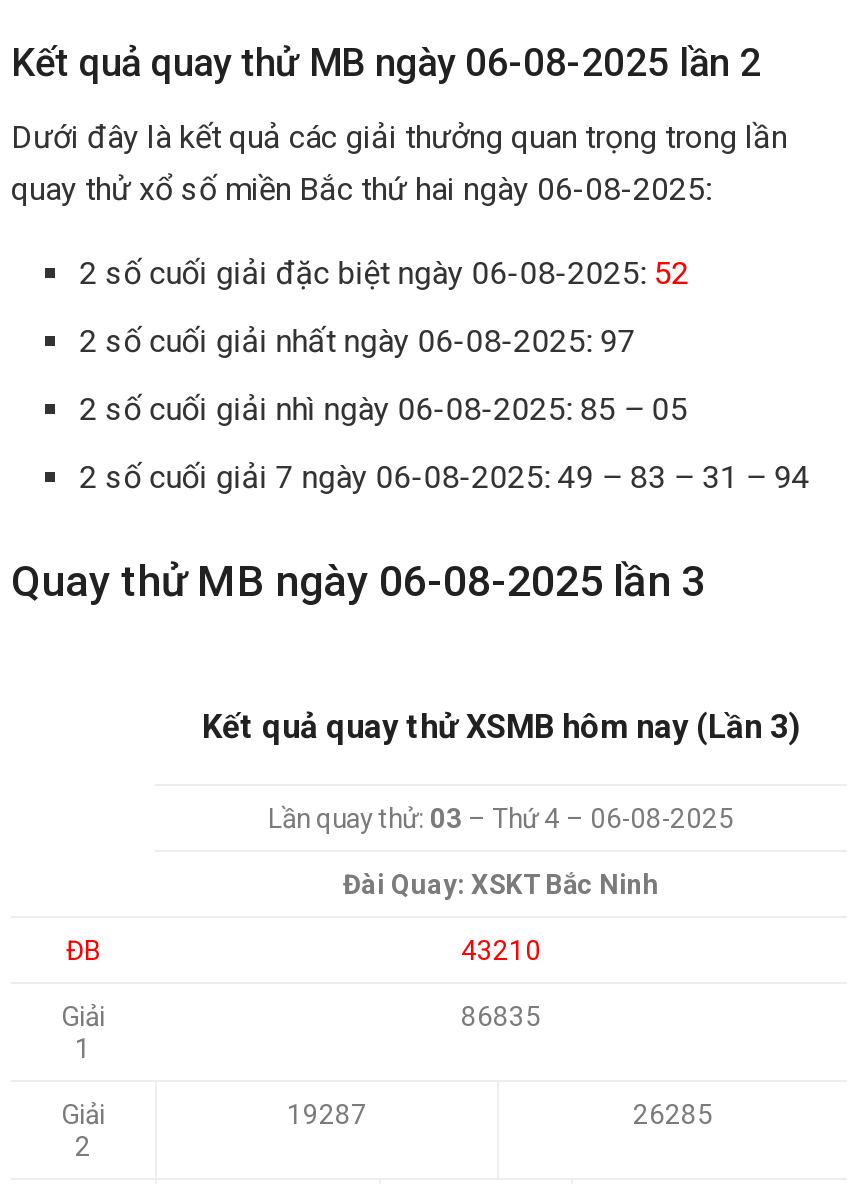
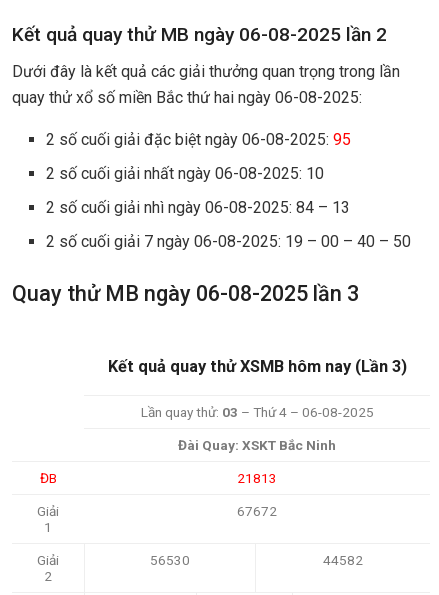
[80,254,690,292] 2 số cuối giải đặc biệt ngày 06-08-2025: 52 -> [46,130,351,149] 2 số cuối giải đặc biệt ngày 06-08-2025: 95
[80,322,636,360] 2 số cuối giải nhất ngày 06-08-2025: 97 -> [46,164,324,183] 2 số cuối giải nhất ngày 06-08-2025: 10
[80,390,688,428] 2 số cuối giải nhì ngày 06-08-2025: 85 – 05 -> [46,198,350,217] 2 số cuối giải nhì ngày 06-08-2025: 84 – 13
[80,458,810,496] 2 số cuối giải 7 ngày 06-08-2025: 49 – 83 – 31 – 94 -> [46,232,411,251] 2 số cuối giải 7 ngày 06-08-2025: 19 – 00 – 40 – 50
[461,934,541,966] 43210 -> [237,470,277,486] 21813
[461,1000,541,1032] 86835 -> [237,503,277,519] 67672
[287,1098,367,1130] 19287 -> [150,552,190,568] 56530
[633,1098,713,1130] 26285 -> [323,552,363,568] 44582

